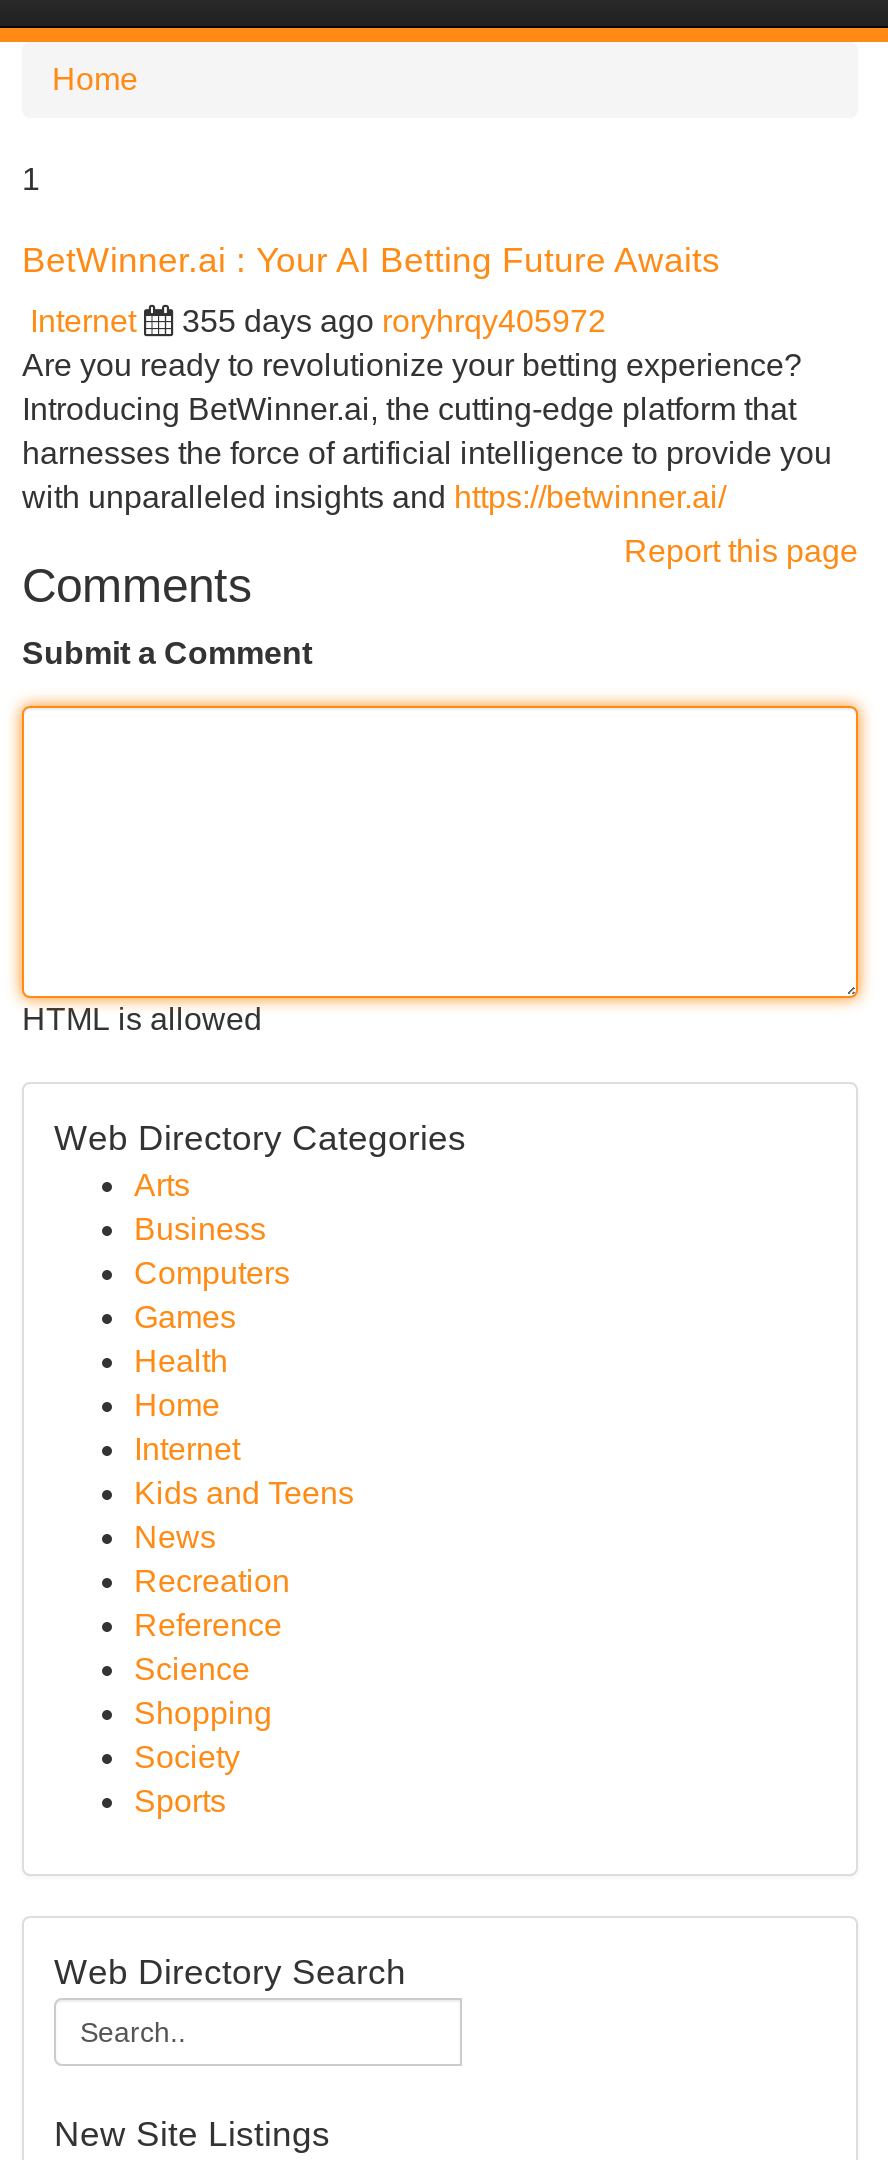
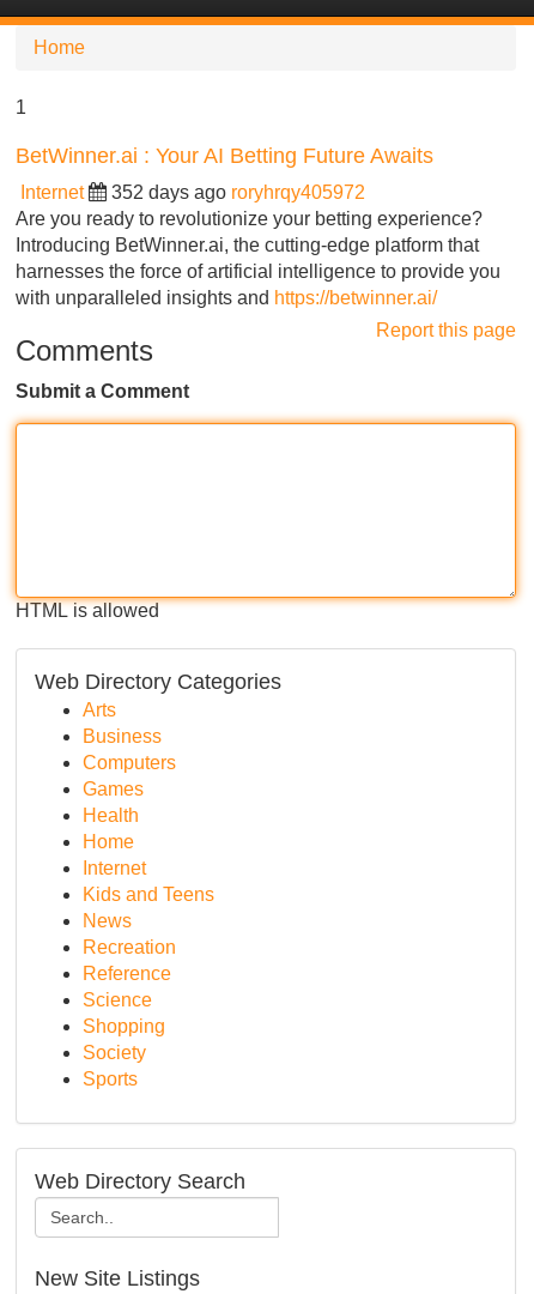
[182,304,606,338] 355 days ago roryhrqy405972 -> [111,182,365,202] 352 days ago roryhrqy405972

